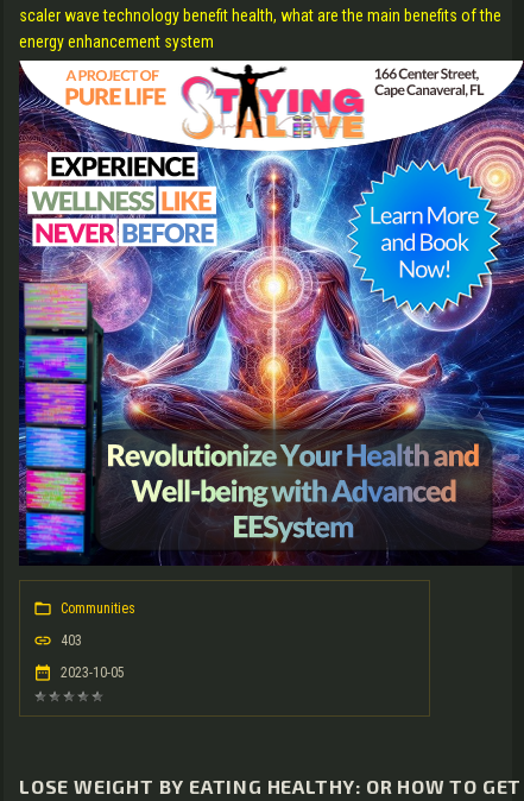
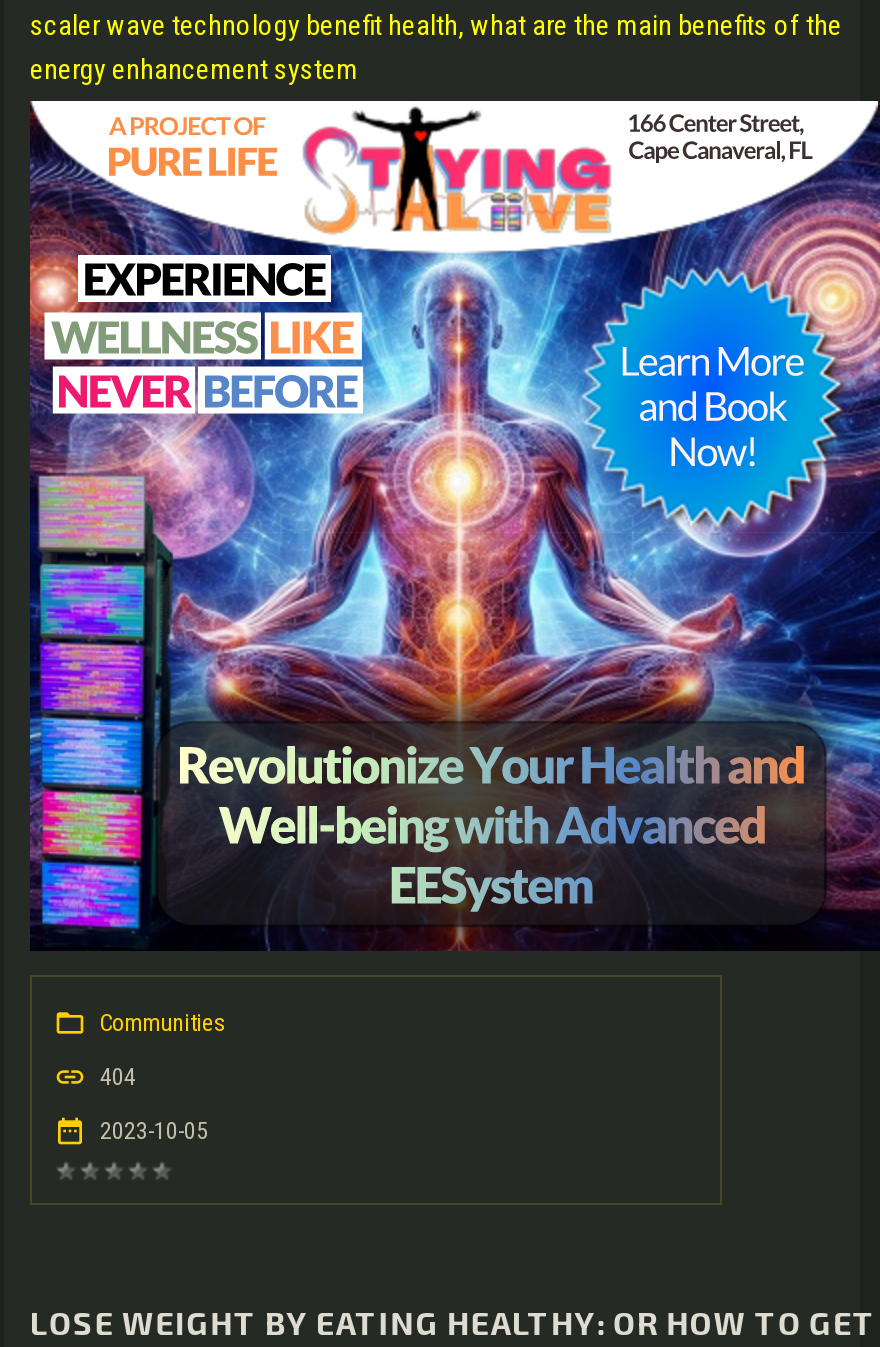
[61,632,82,649] 403 -> [100,1063,136,1091] 404

